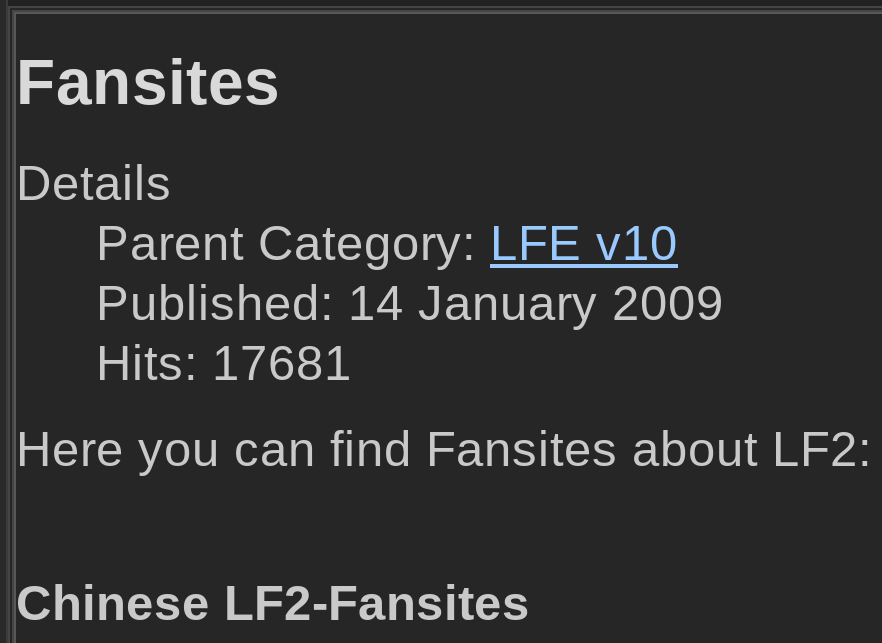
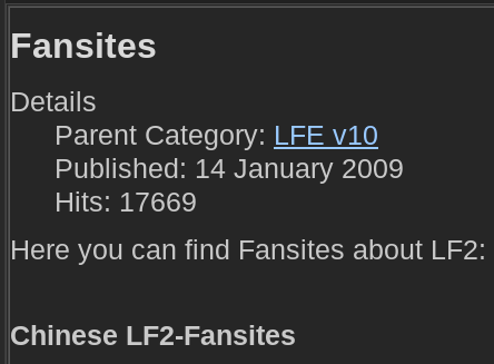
[96,335,352,389] Hits: 17681 -> [55,187,197,217] Hits: 17669

